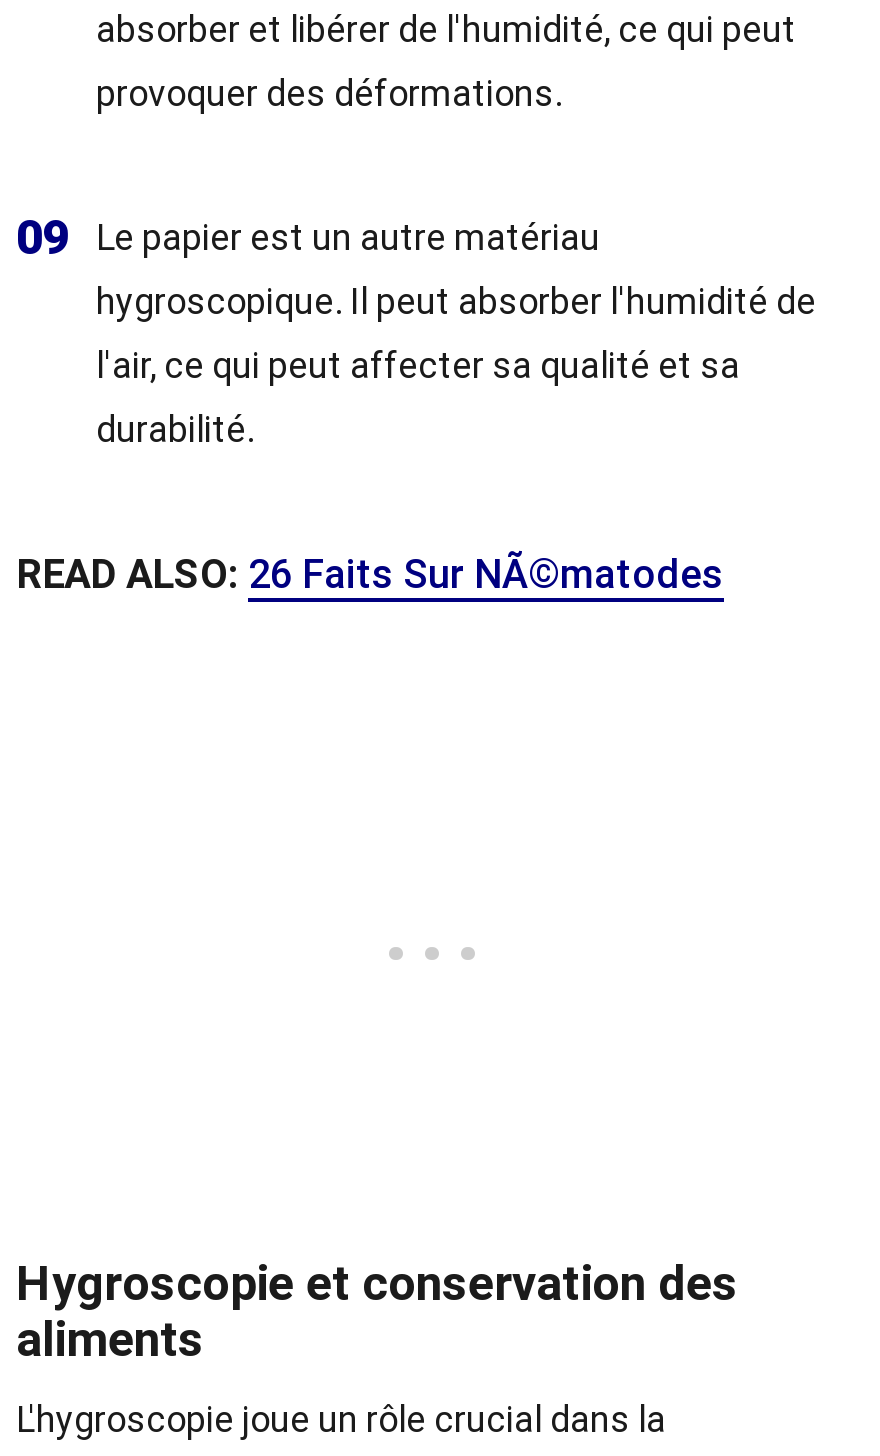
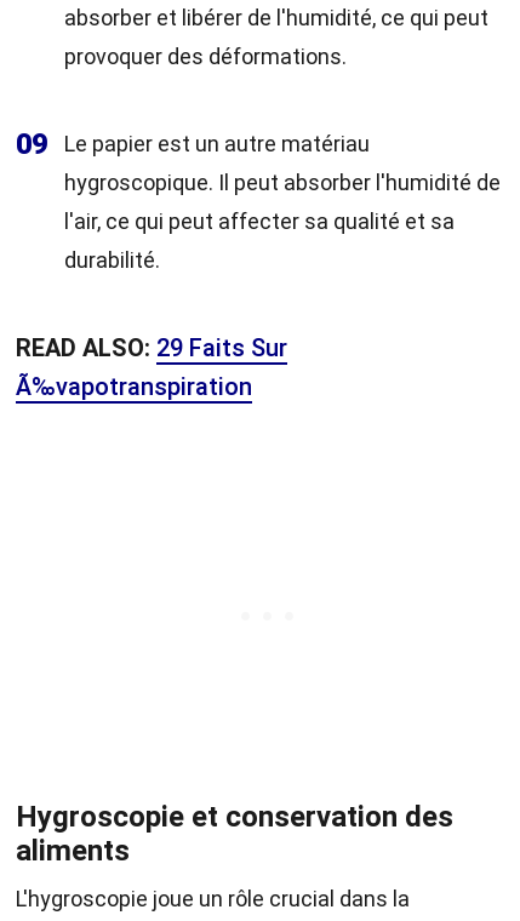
[16,550,724,598] READ ALSO: 26 Faits Sur NÃ©matodes -> [16,333,287,401] READ ALSO: 29 Faits Sur | Ã‰vapotranspiration

